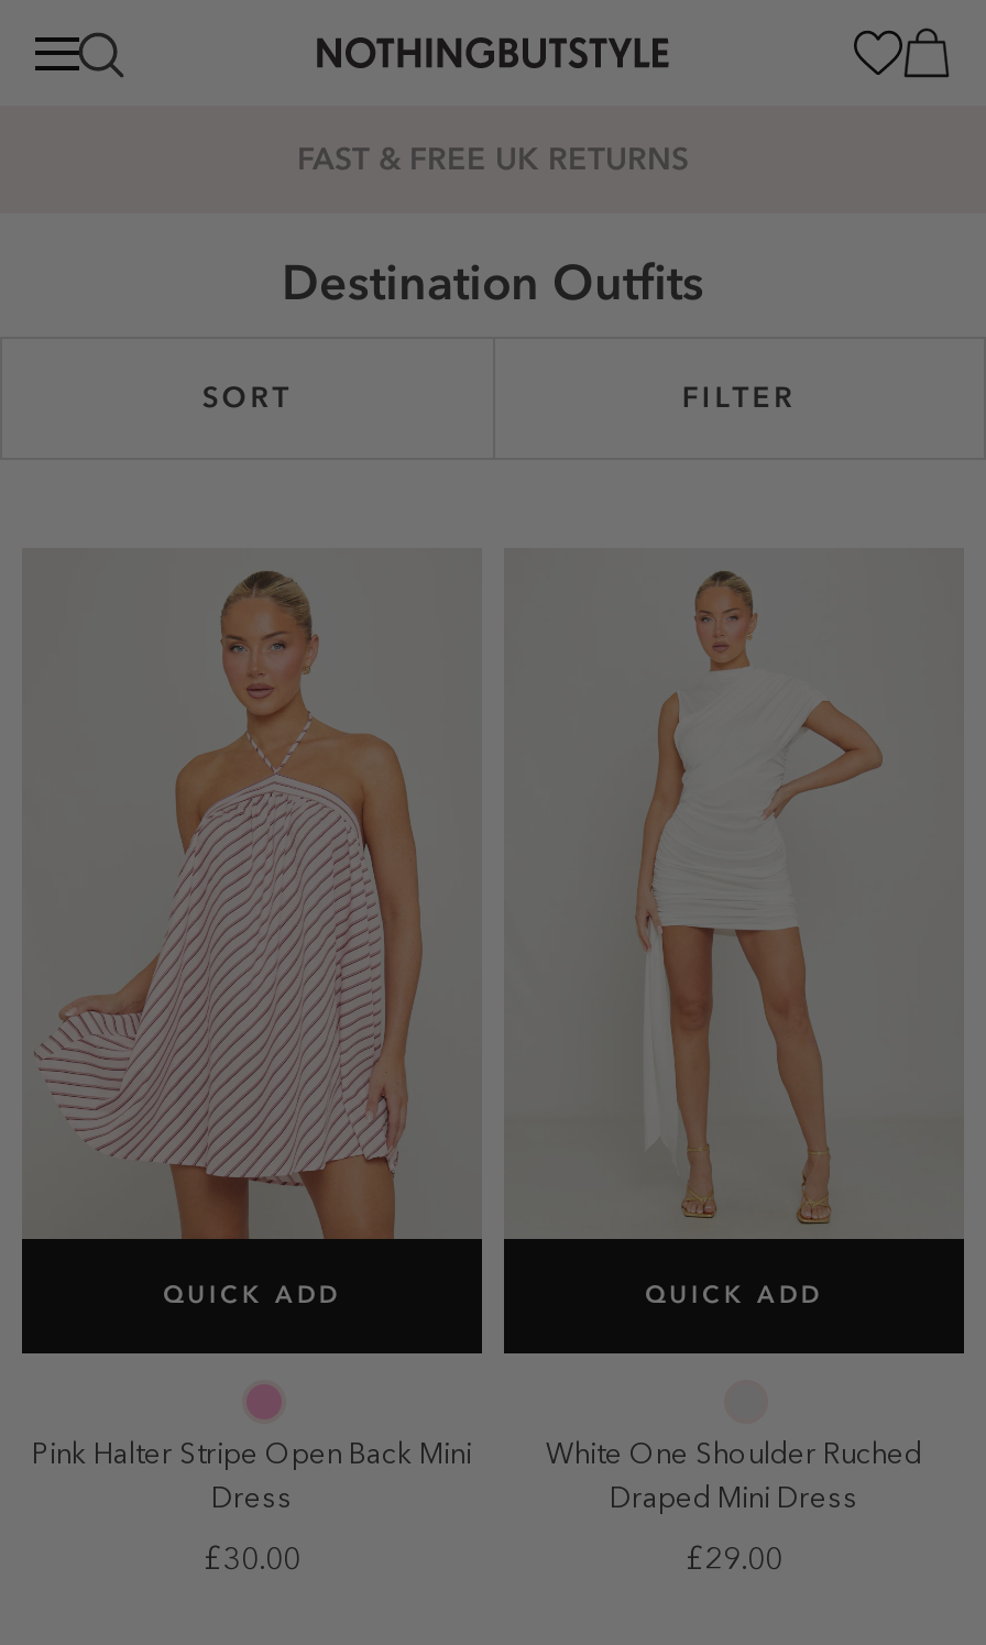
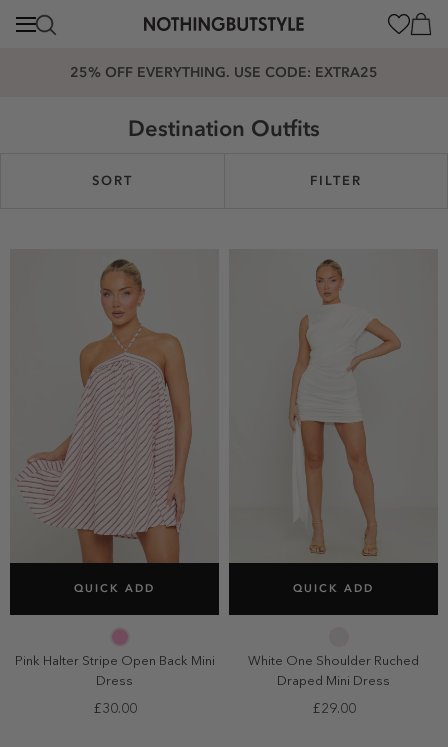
none -> [70,62,378,81] 25% OFF EVERYTHING. USE CODE: EXTRA25

